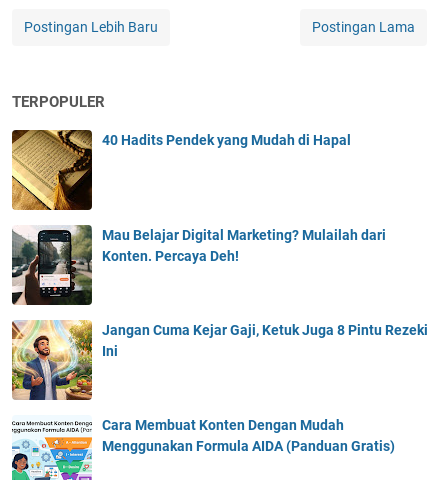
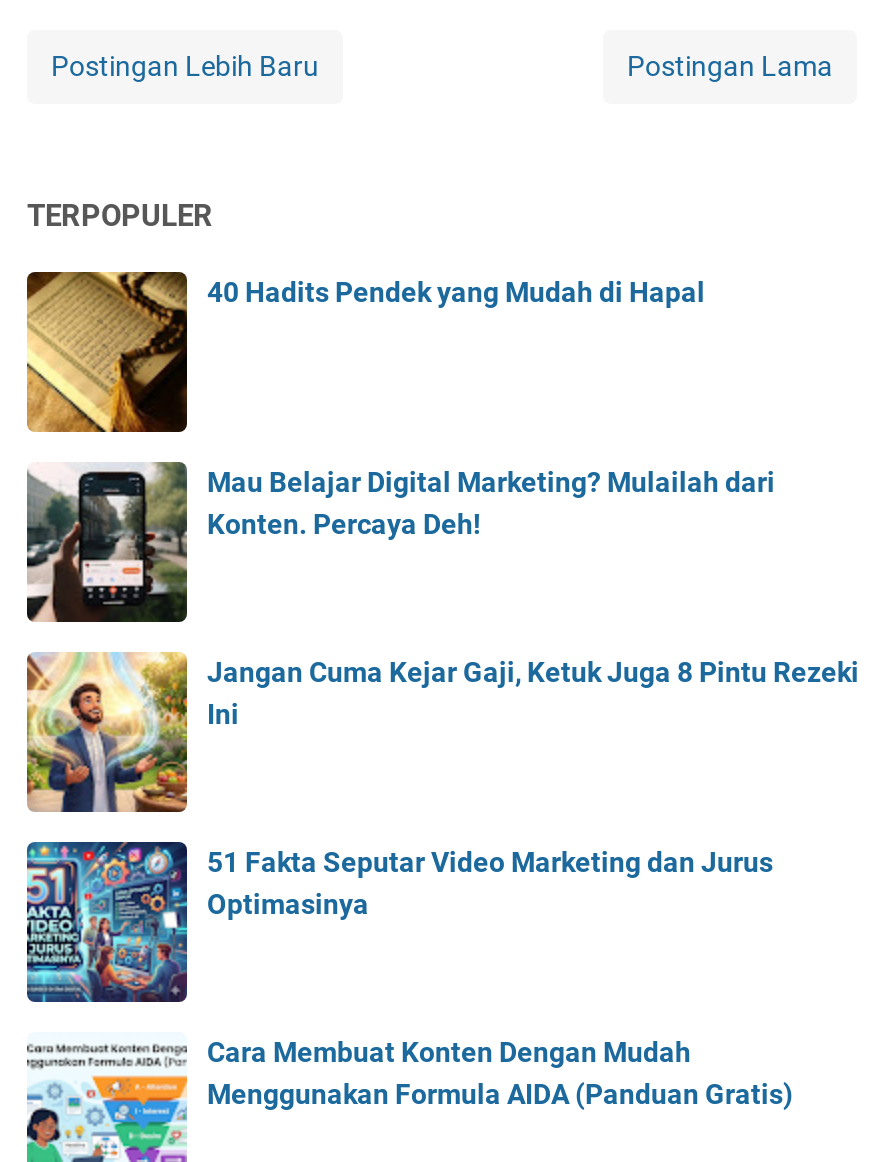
none -> [25,840,773,1004] [image] | 51 Fakta Seputar Video Marketing dan Jurus | Optimasinya

